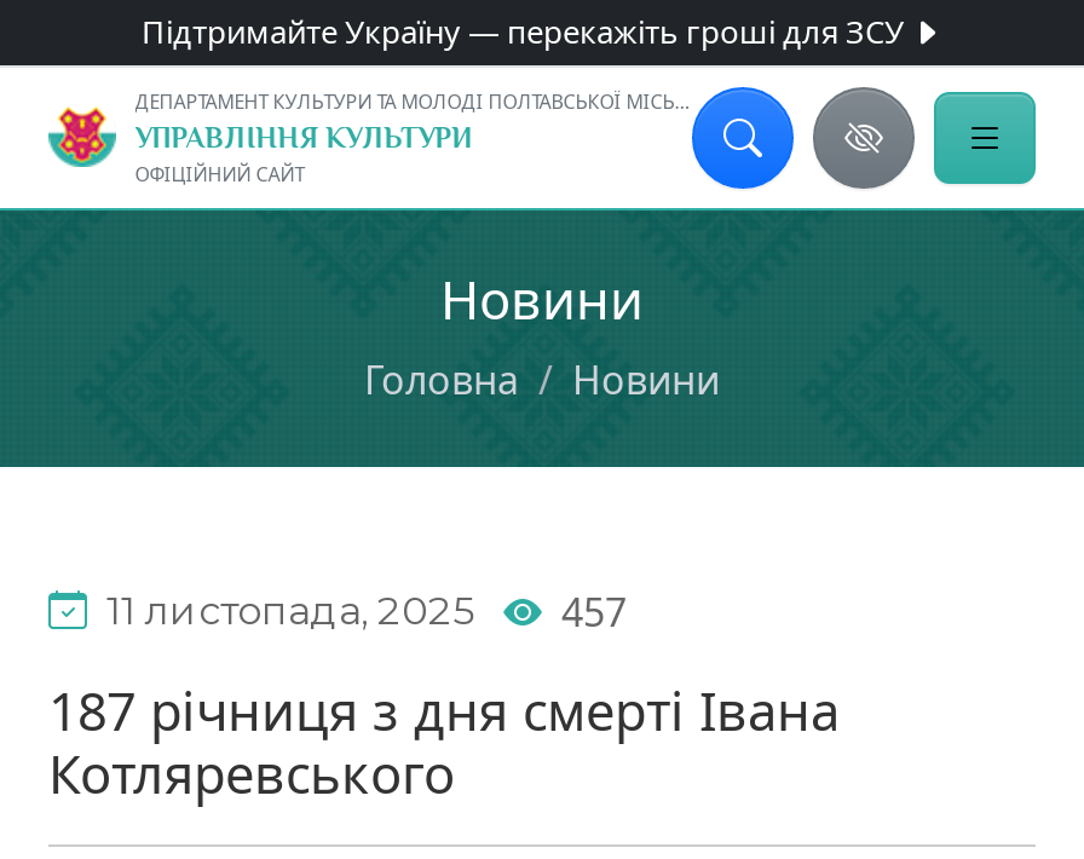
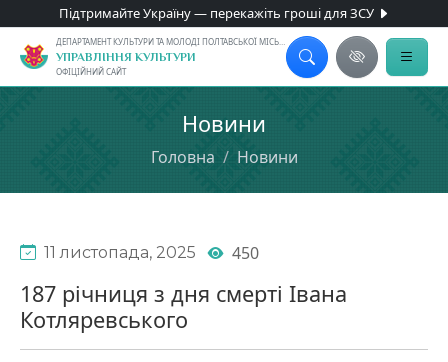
[561,586,627,639] 457 -> [232,242,259,264] 450

